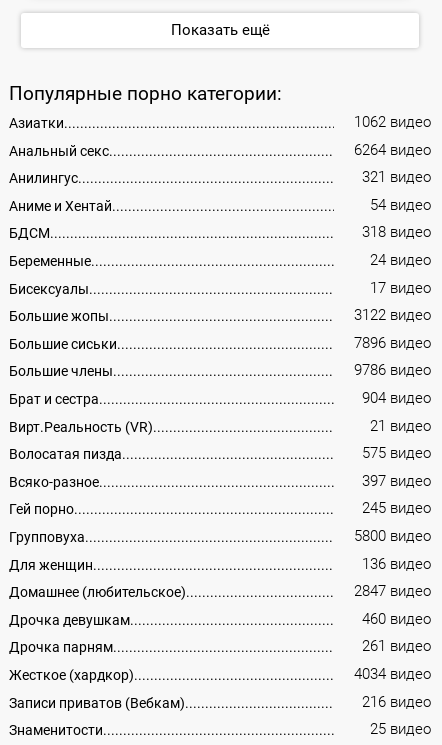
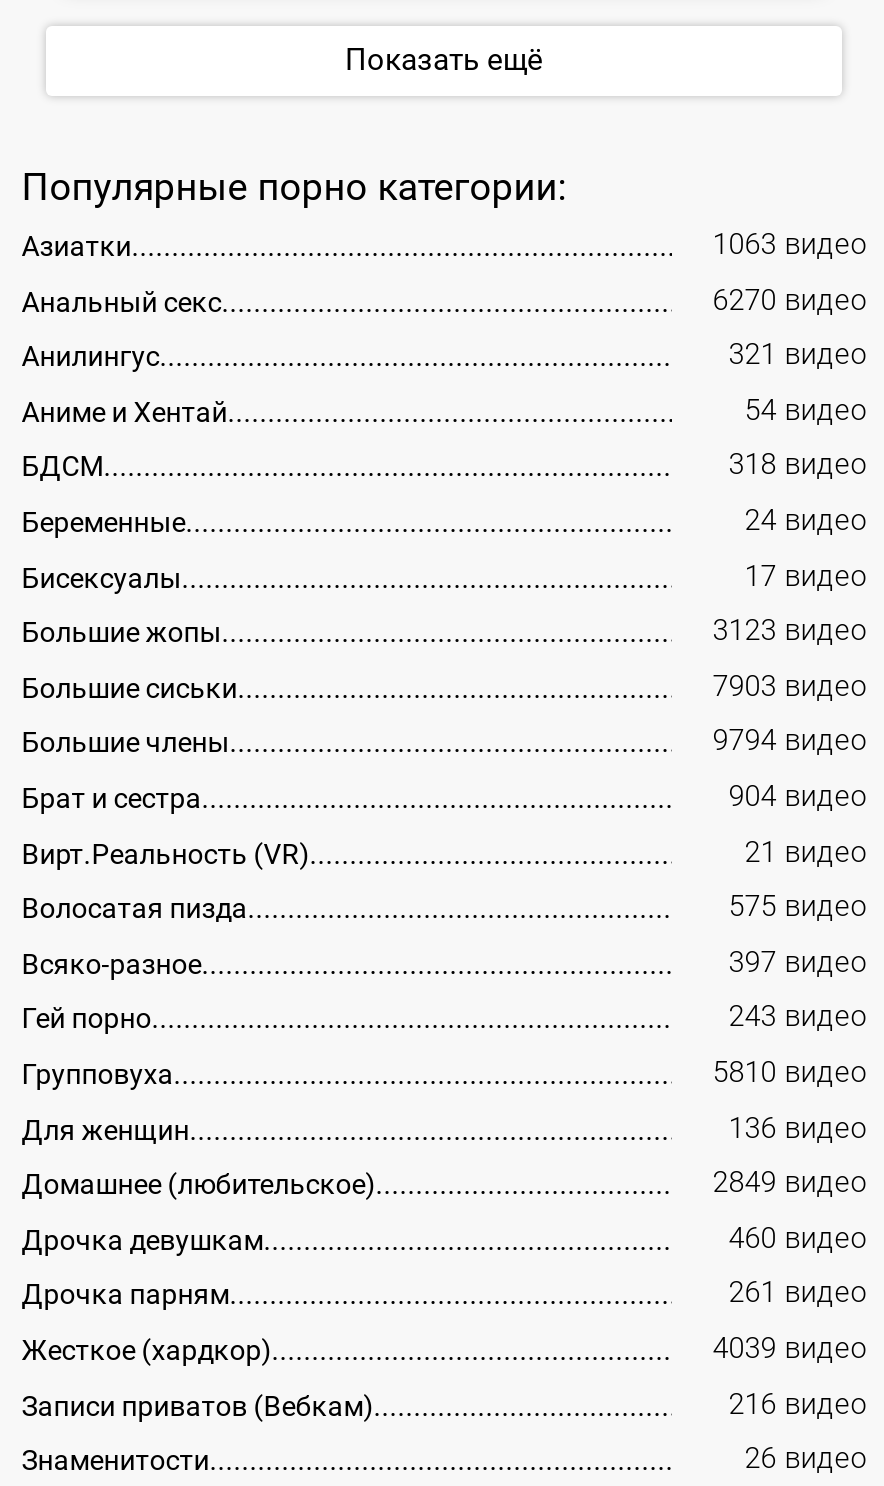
[354,114,431,131] 1062 видео -> [713,228,867,262] 1063 видео
[354,142,431,159] 6264 видео -> [713,283,867,317] 6270 видео
[354,307,431,324] 3122 видео -> [713,614,867,648] 3123 видео
[354,335,431,352] 7896 видео -> [713,670,867,704] 7903 видео
[354,362,431,379] 9786 видео -> [713,725,867,759] 9794 видео
[362,500,431,517] 245 видео -> [729,1001,867,1035] 243 видео
[354,528,431,545] 5800 видео -> [713,1056,867,1090] 5810 видео
[354,583,431,600] 2847 видео -> [713,1166,867,1200] 2849 видео
[354,666,431,683] 4034 видео -> [713,1332,867,1366] 4039 видео
[370,721,431,738] 25 видео -> [745,1442,867,1476] 26 видео

